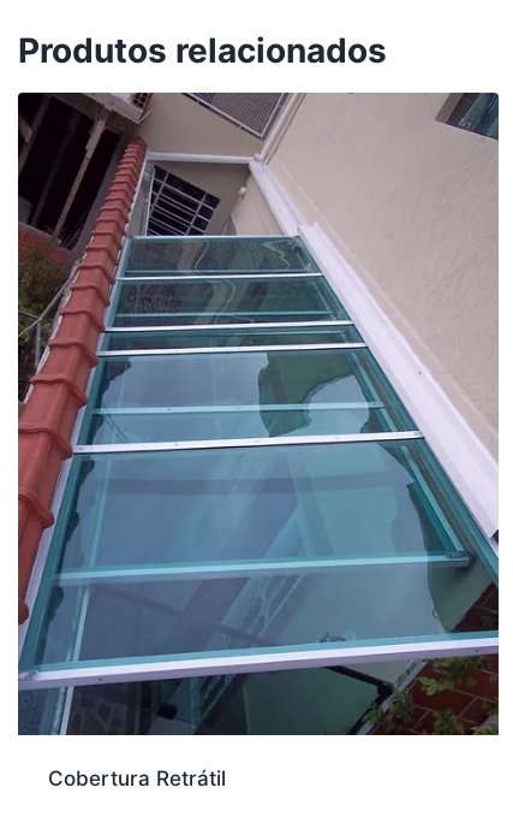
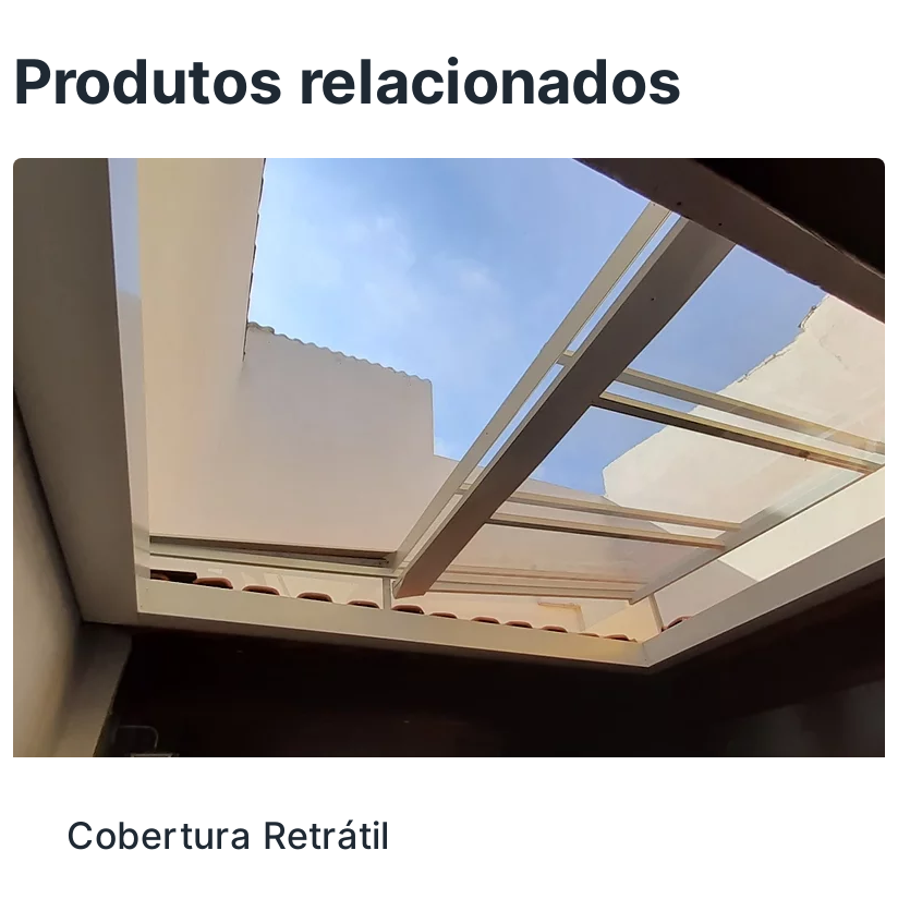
[17,91,500,736] [image] -> [13,158,885,760] [image]

